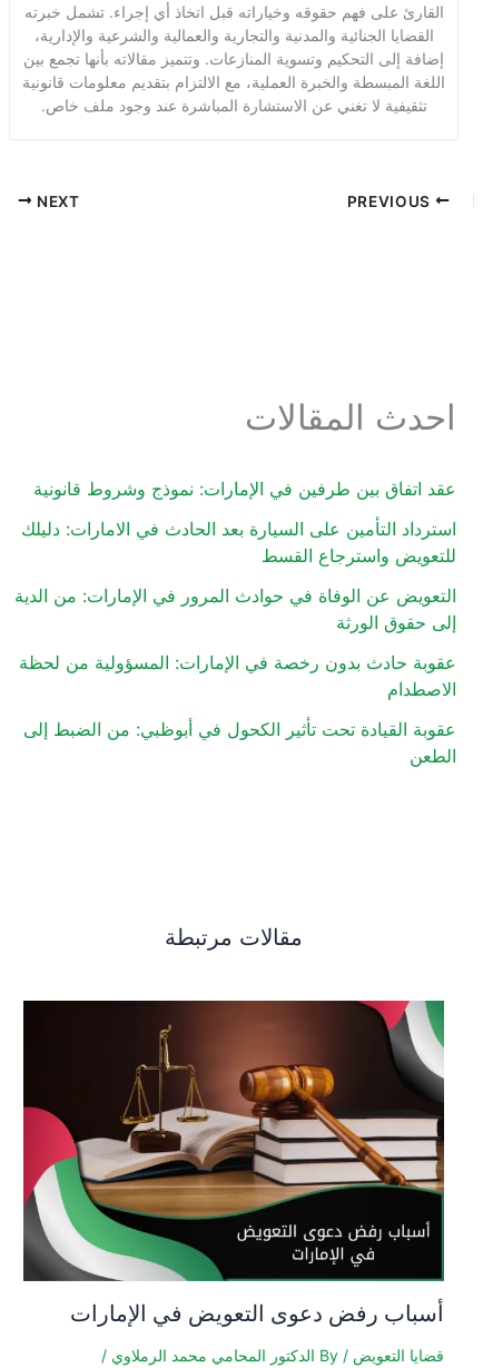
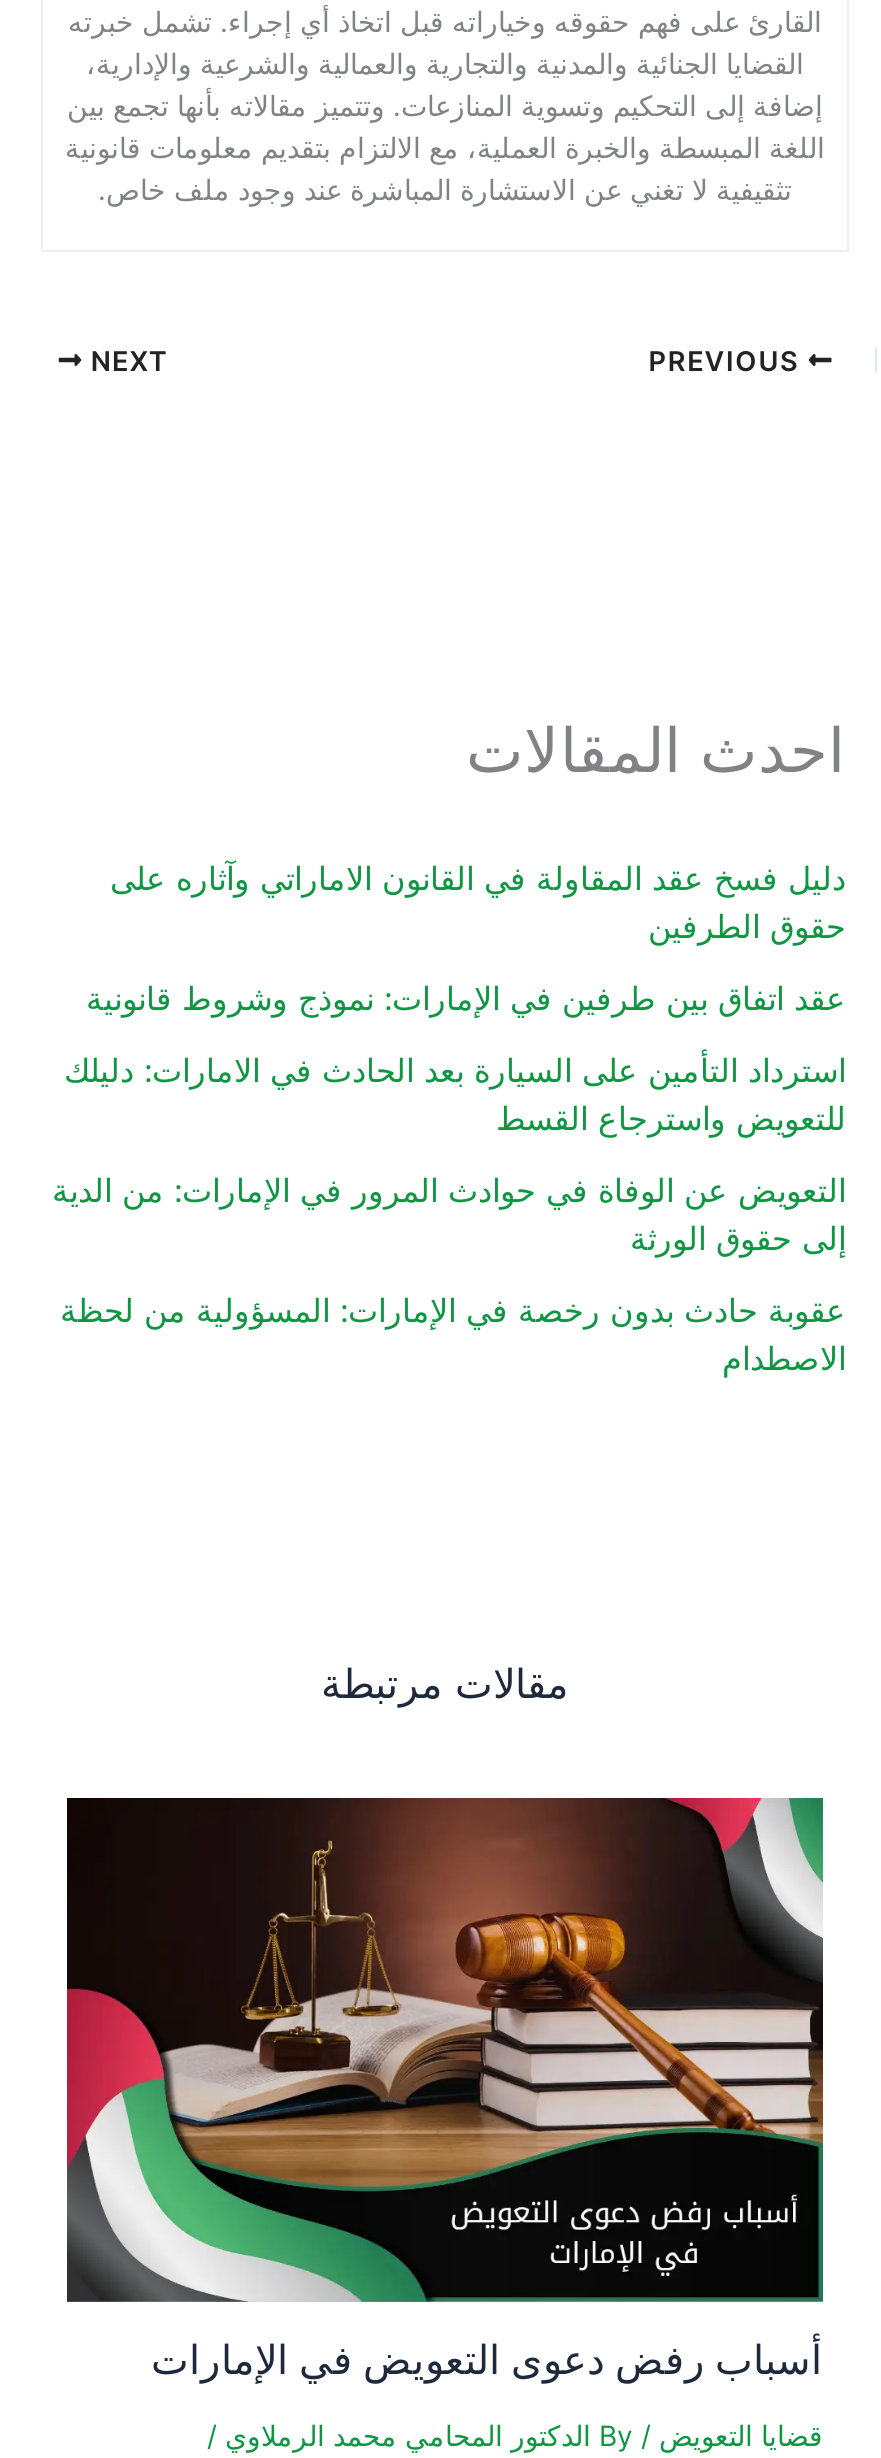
none -> [110,857,846,945] دليل فسخ عقد المقاولة في القانون الاماراتي وآثاره على | حقوق الطرفين
moved [15,477,457,700] -> [52,977,846,1377]: عقد اتفاق بين طرفين في الإمارات: نموذج وشروط قانونية | استرداد التأمين على السيارة بعد الحادث في الامارات: دليلك | للتعويض واسترجاع القسط | التعويض عن الوفاة في حوادث المرور في الإمارات: من الدية | إلى حقوق الورثة | عقوبة حادث بدون رخصة في الإمارات: المسؤولية من لحظة | الاصطدام
[24,718,457,767] عقوبة القيادة تحت تأثير الكحول في أبوظبي: من الضبط إلى | الطعن -> none

